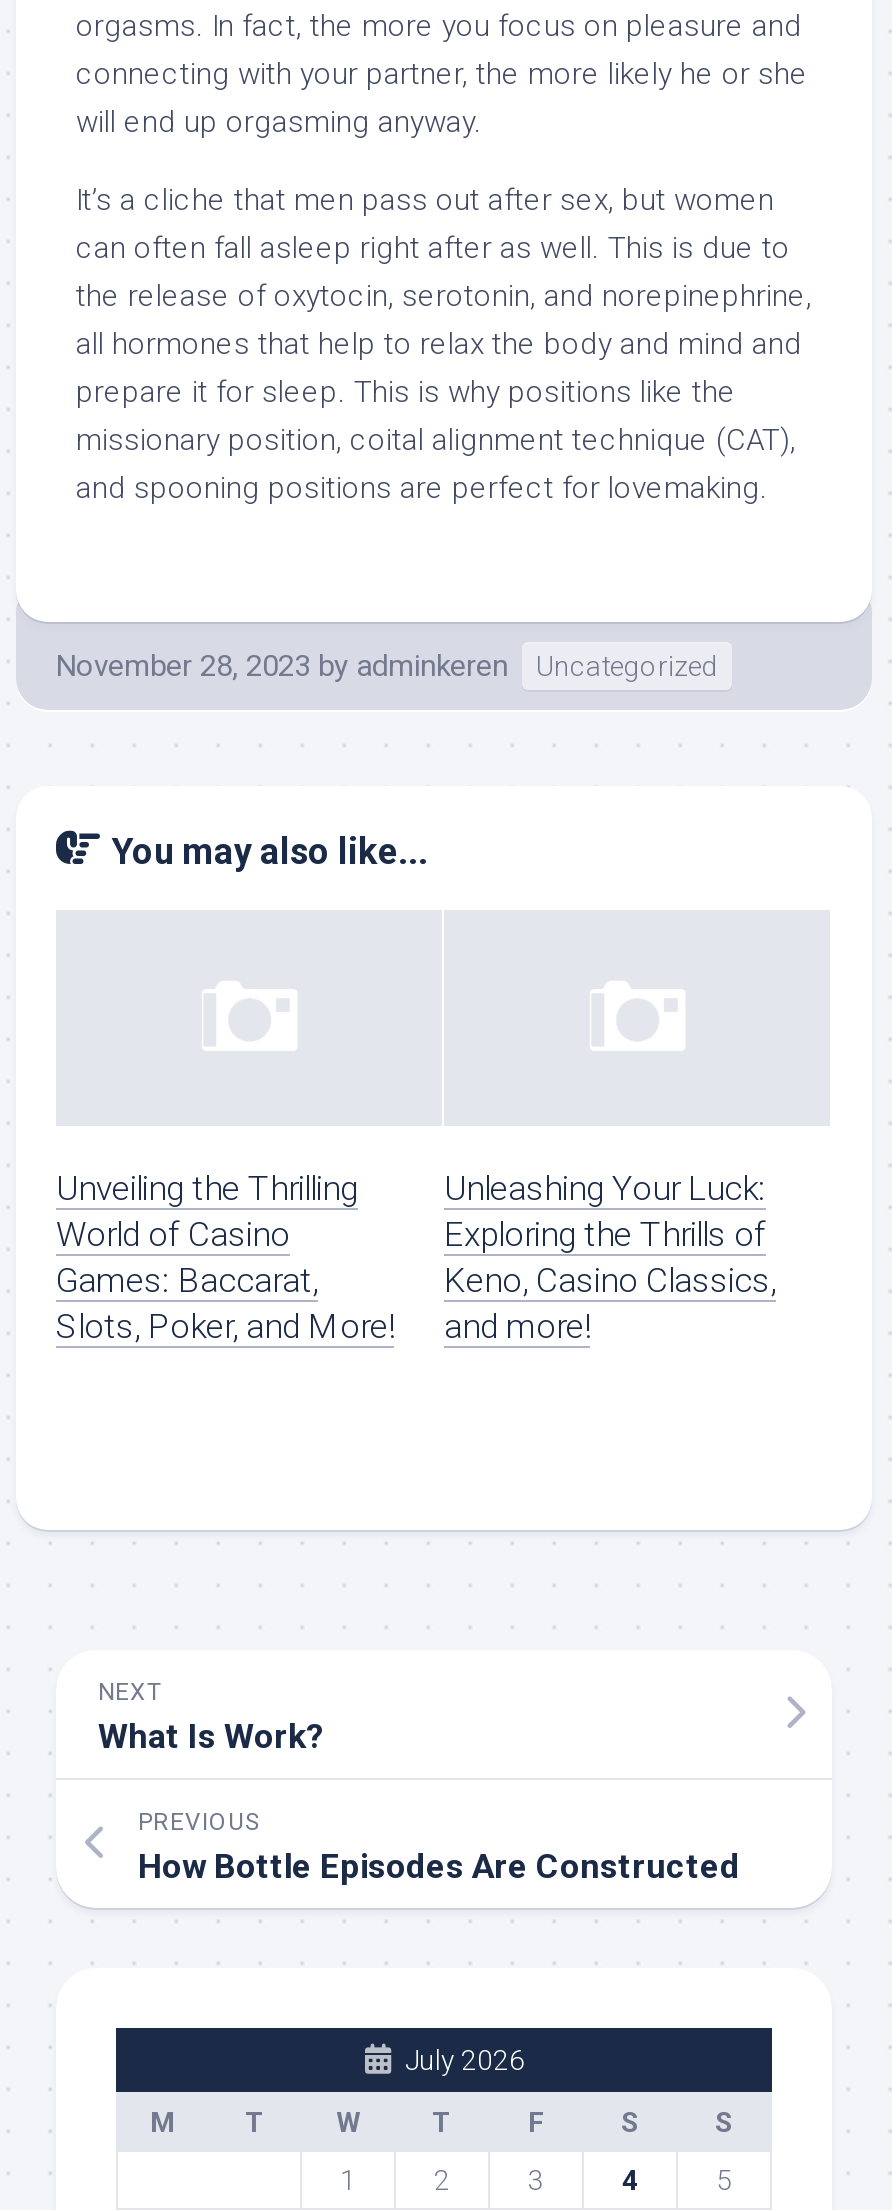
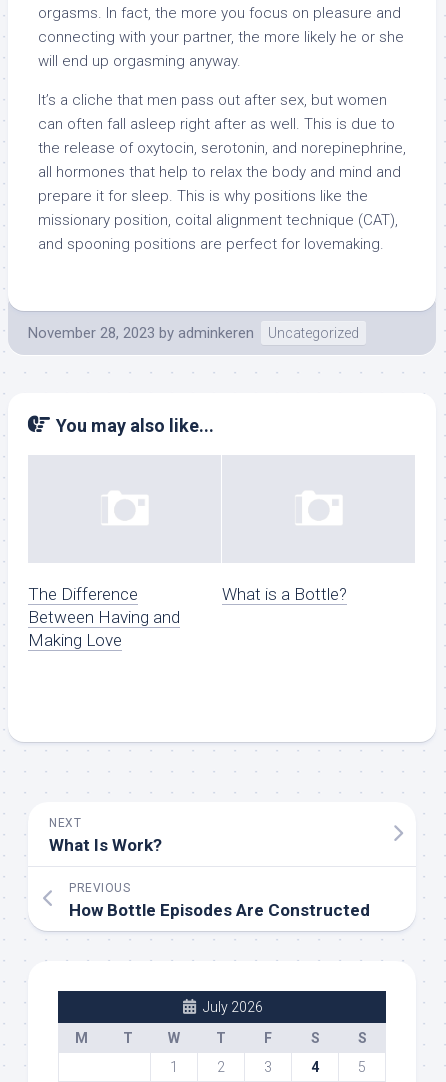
[56,1169,394,1347] Unveiling the Thrilling | World of Casino | Games: Baccarat, | Slots, Poker, and More! -> [28,584,180,650] The Difference | Between Having and | Making Love
[444,1169,776,1347] Unleashing Your Luck: | Exploring the Thrills of | Keno, Casino Classics, | and more! -> [222,584,347,604] What is a Bottle?

